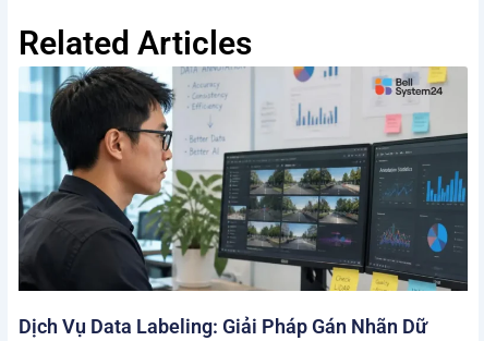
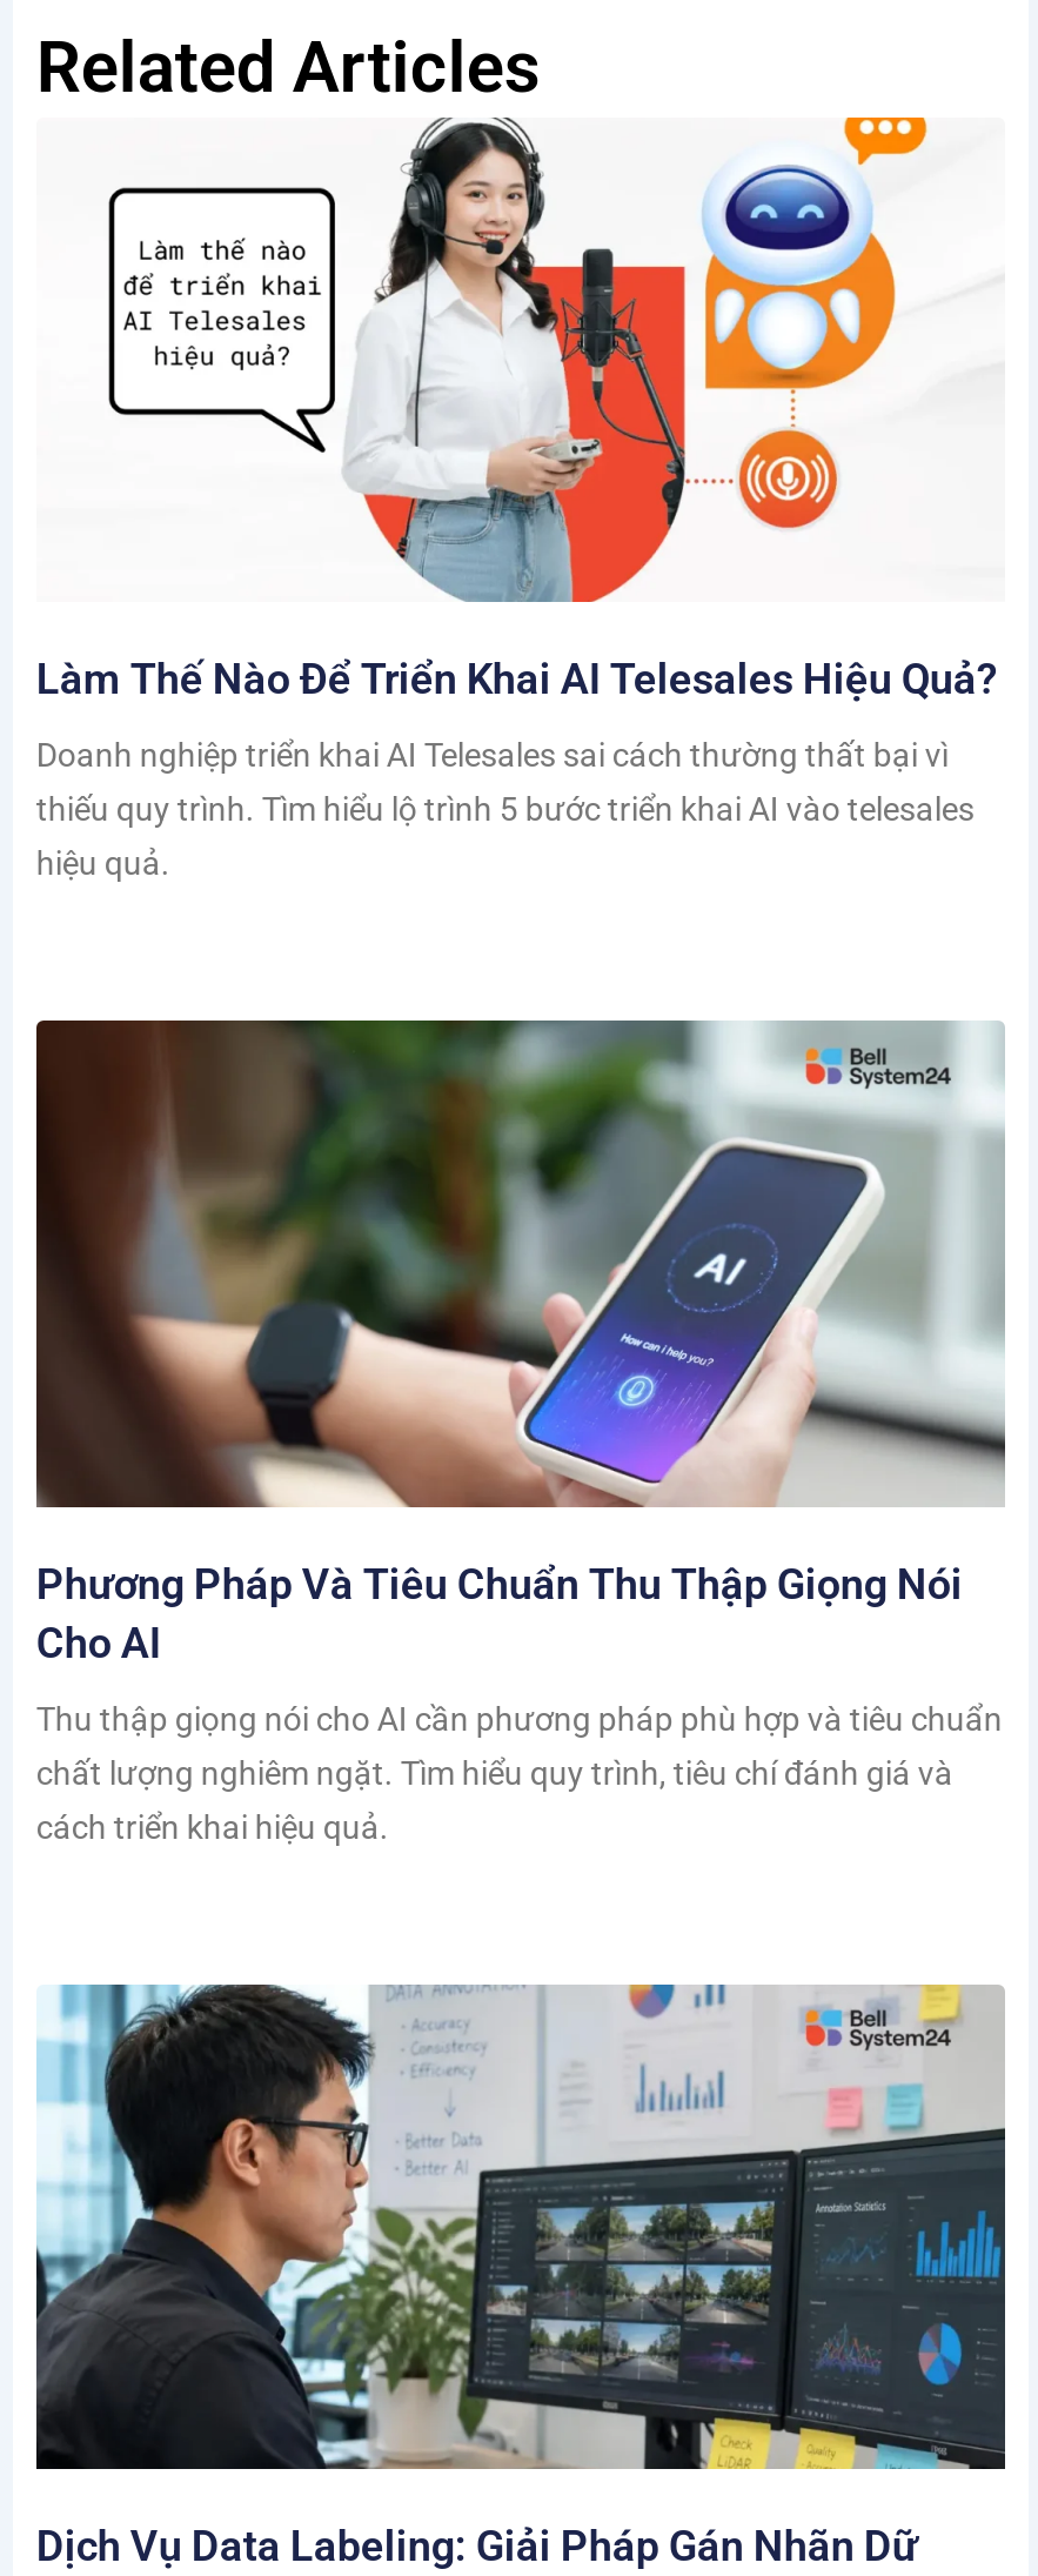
none -> [34,1018,1007,1844] [image] | Phương Pháp Và Tiêu Chuẩn Thu Thập Giọng Nói | Cho AI | Thu thập giọng nói cho AI cần phương pháp phù hợp và tiêu chuẩn | chất lượng nghiêm ngặt. Tìm hiểu quy trình, tiêu chí đánh giá và | cách triển khai hiệu quả.
none -> [36,115,998,882] [image] | Làm Thế Nào Để Triển Khai AI Telesales Hiệu Quả? | Doanh nghiệp triển khai AI Telesales sai cách thường thất bại vì | thiếu quy trình. Tìm hiểu lộ trình 5 bước triển khai AI vào telesales | hiệu quả.

